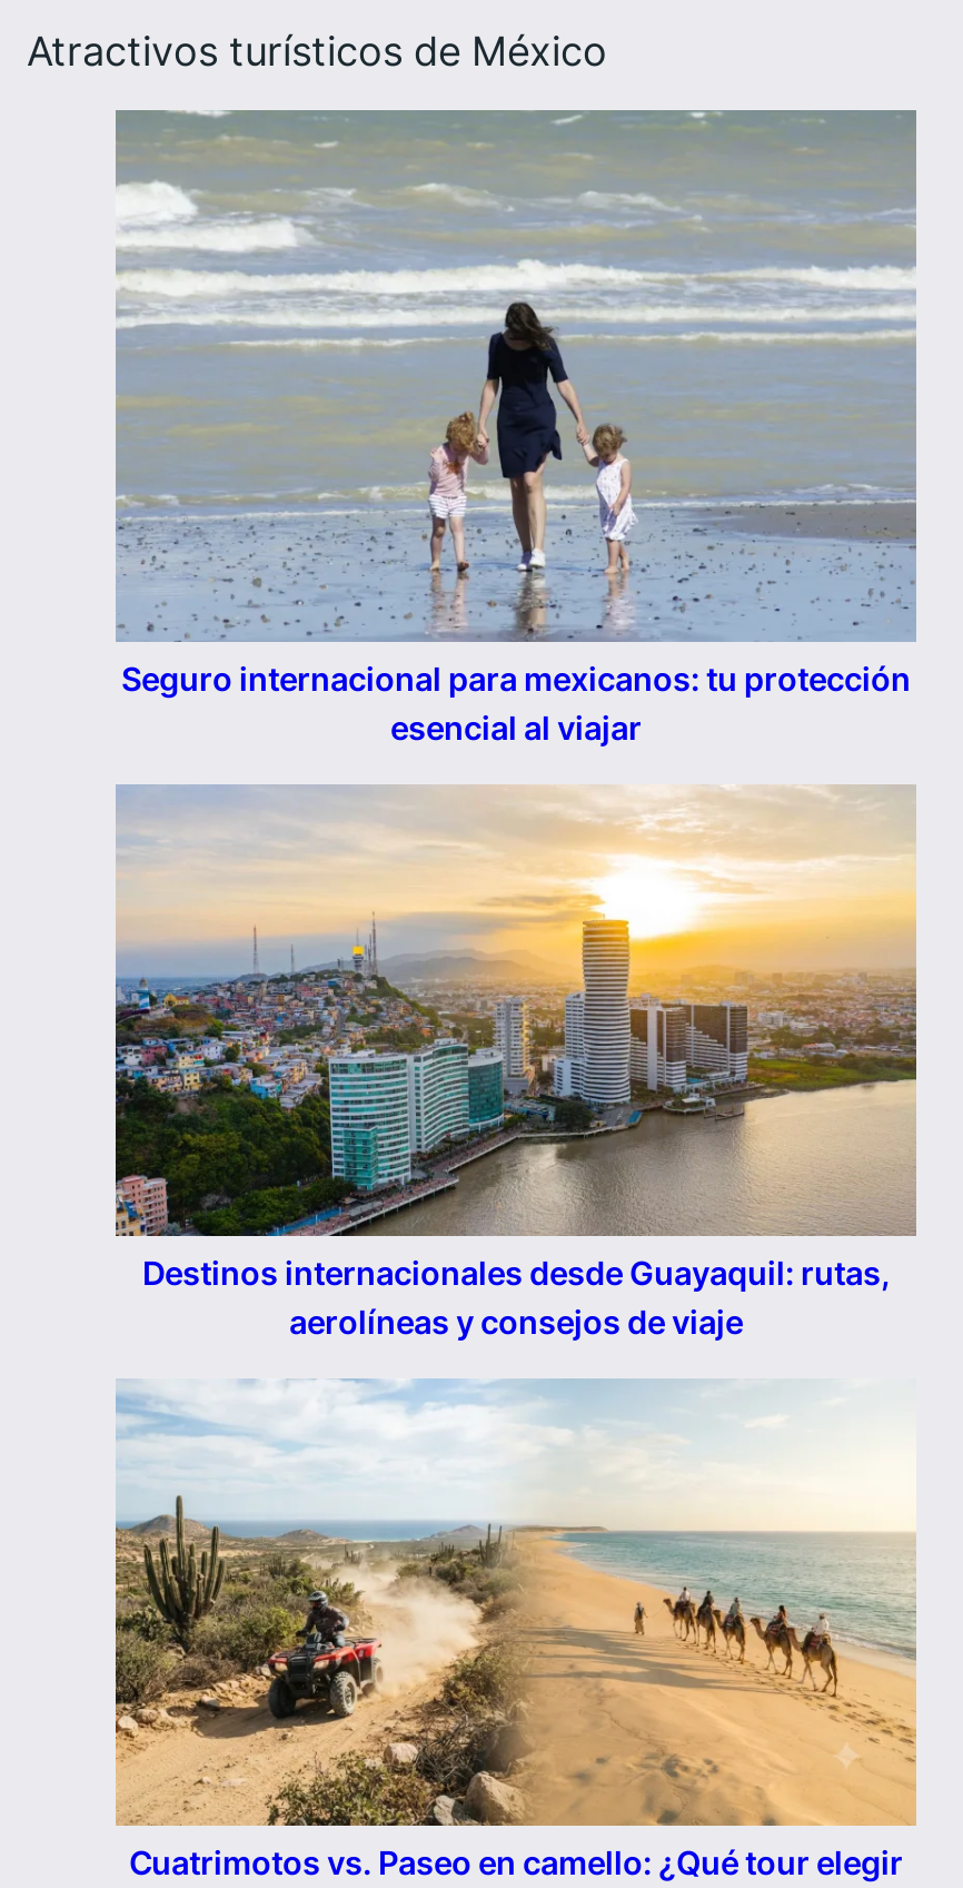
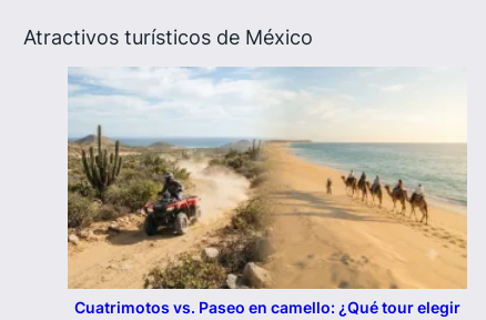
[116,108,919,746] [image] | Seguro internacional para mexicanos: tu protección | esencial al viajar -> none
[113,784,919,1340] [image] | Destinos internacionales desde Guayaquil: rutas, | aerolíneas y consejos de viaje -> none

